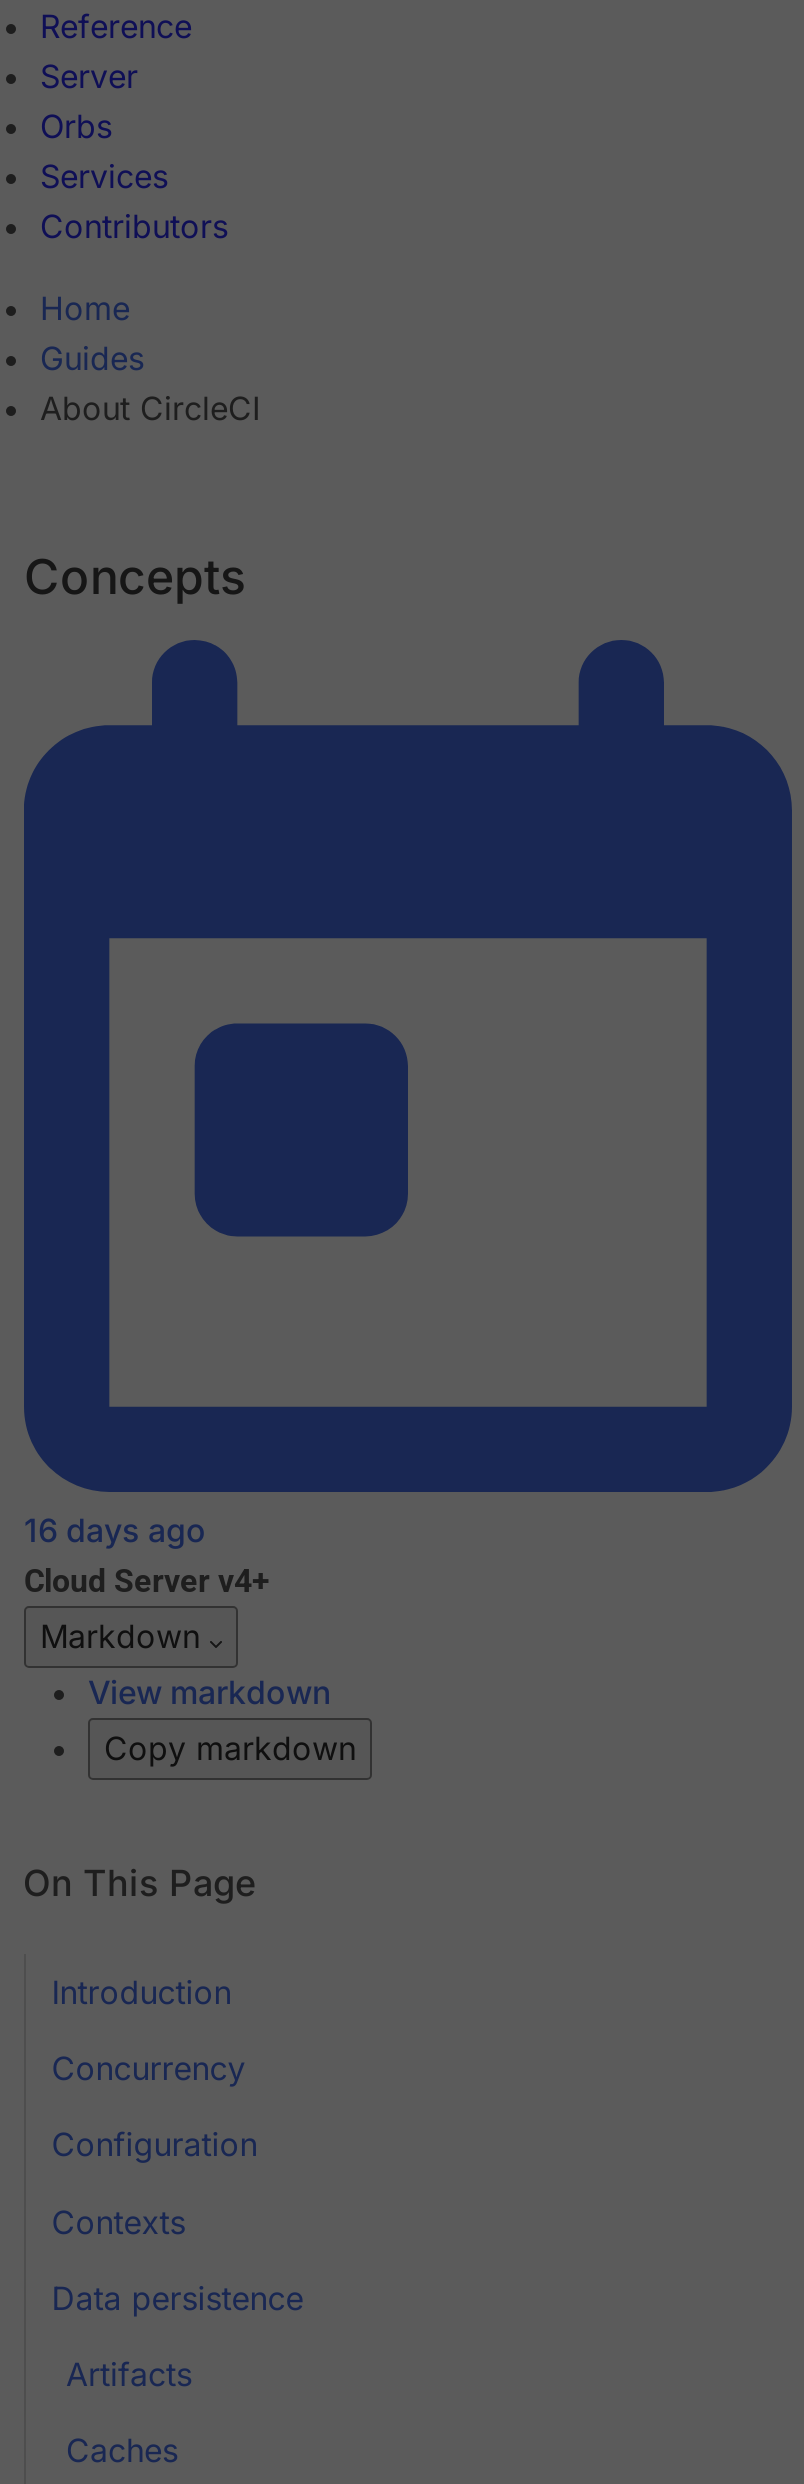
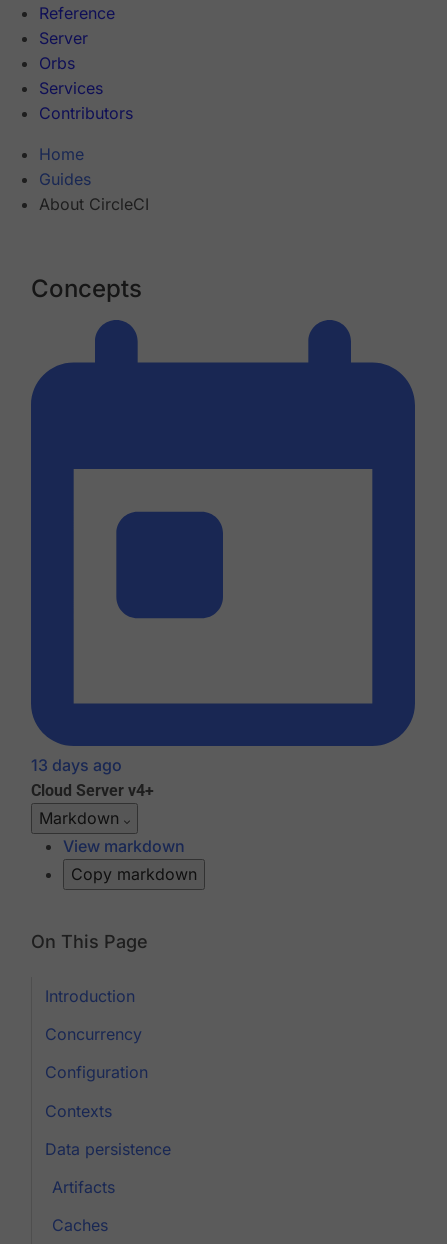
[24,1511,206,1551] 16 days ago -> [31,755,122,775] 13 days ago

